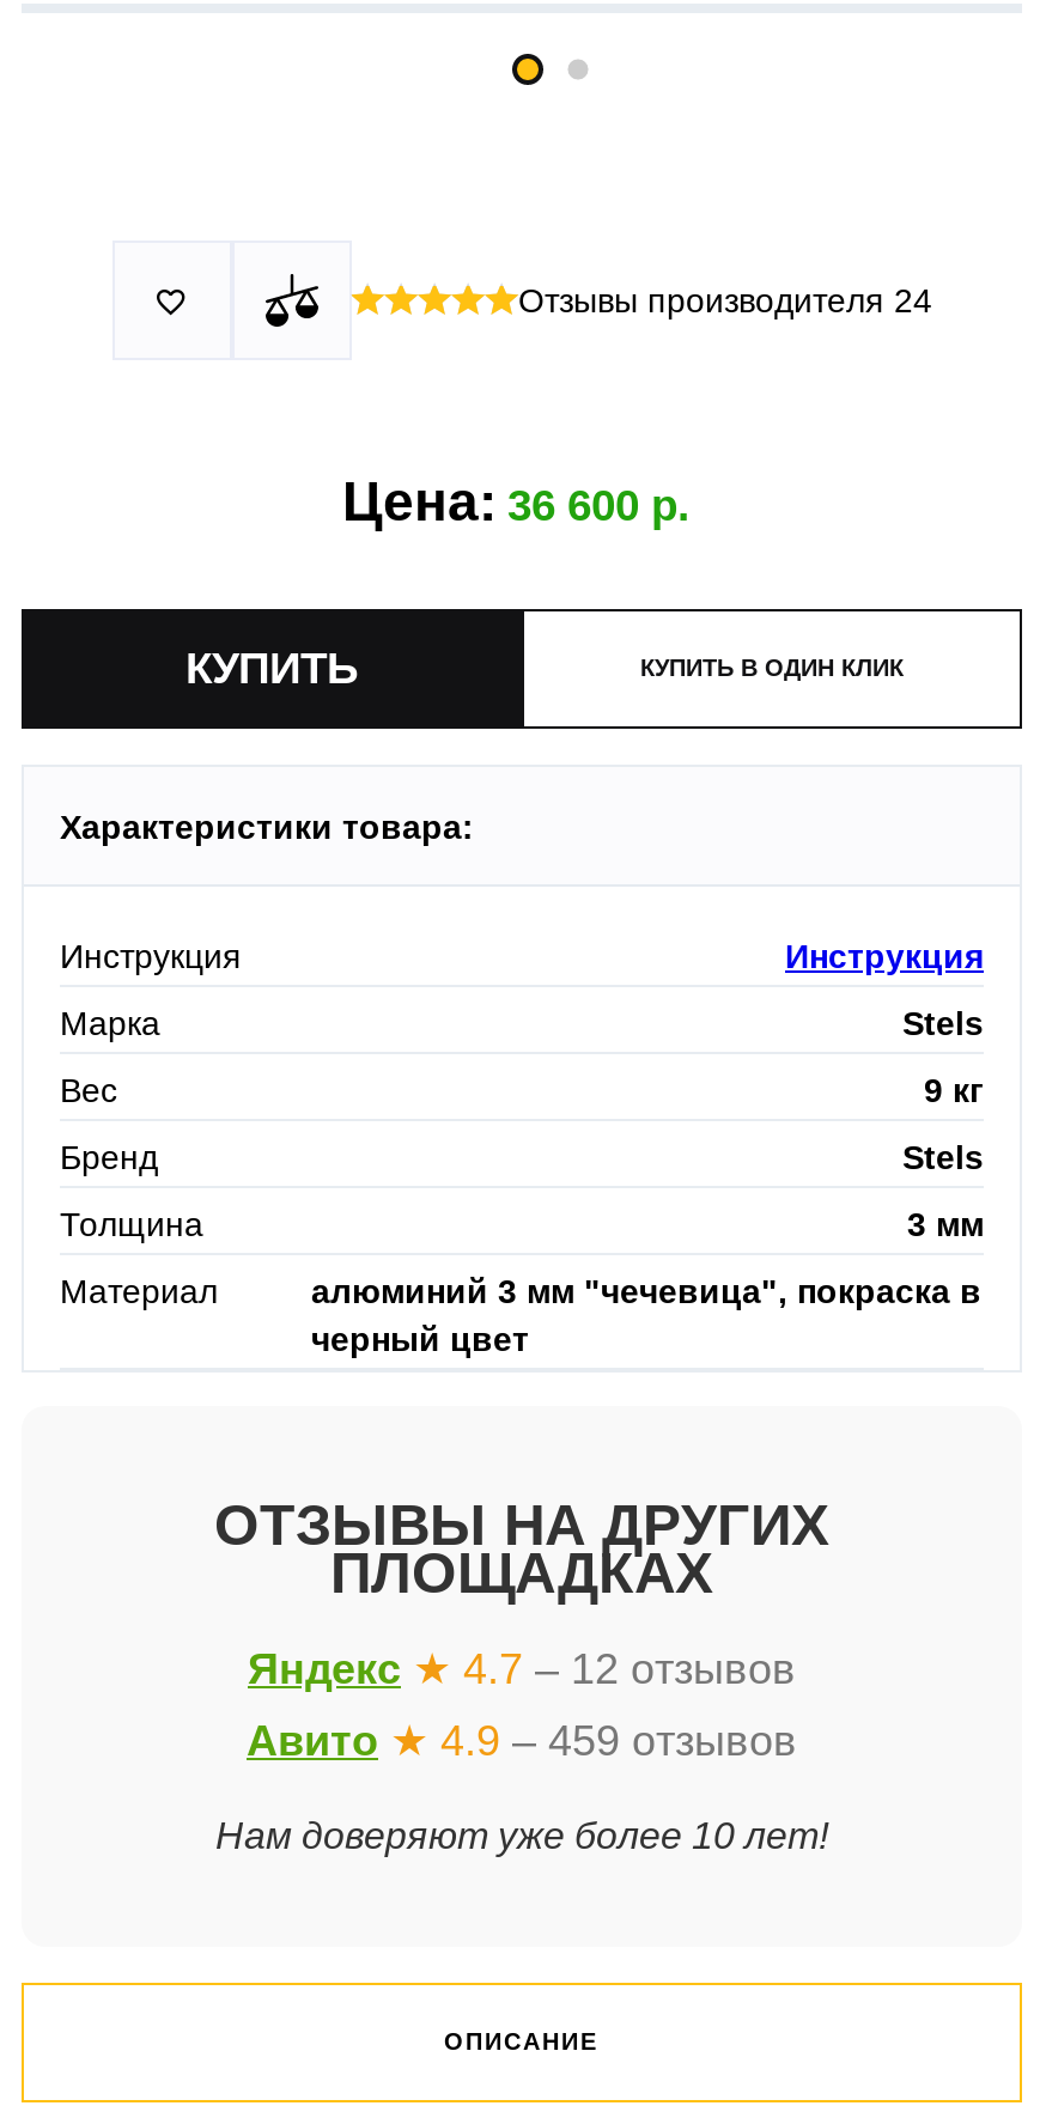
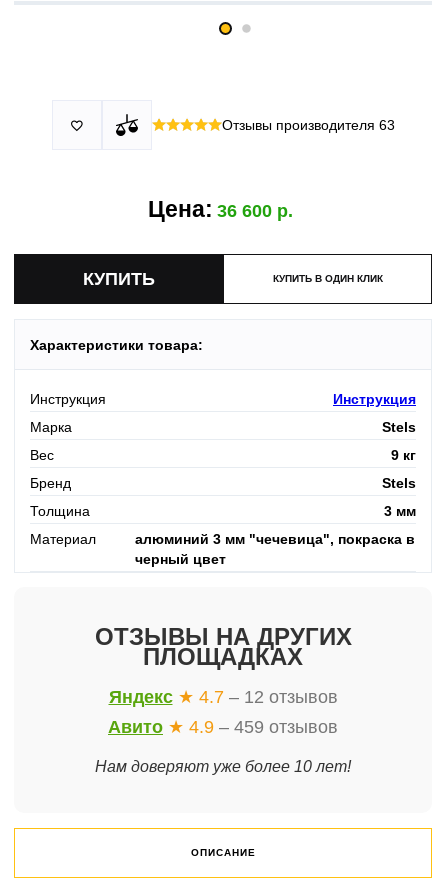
[518,281,932,319] Отзывы производителя 24 -> [221,117,394,133] Отзывы производителя 63

